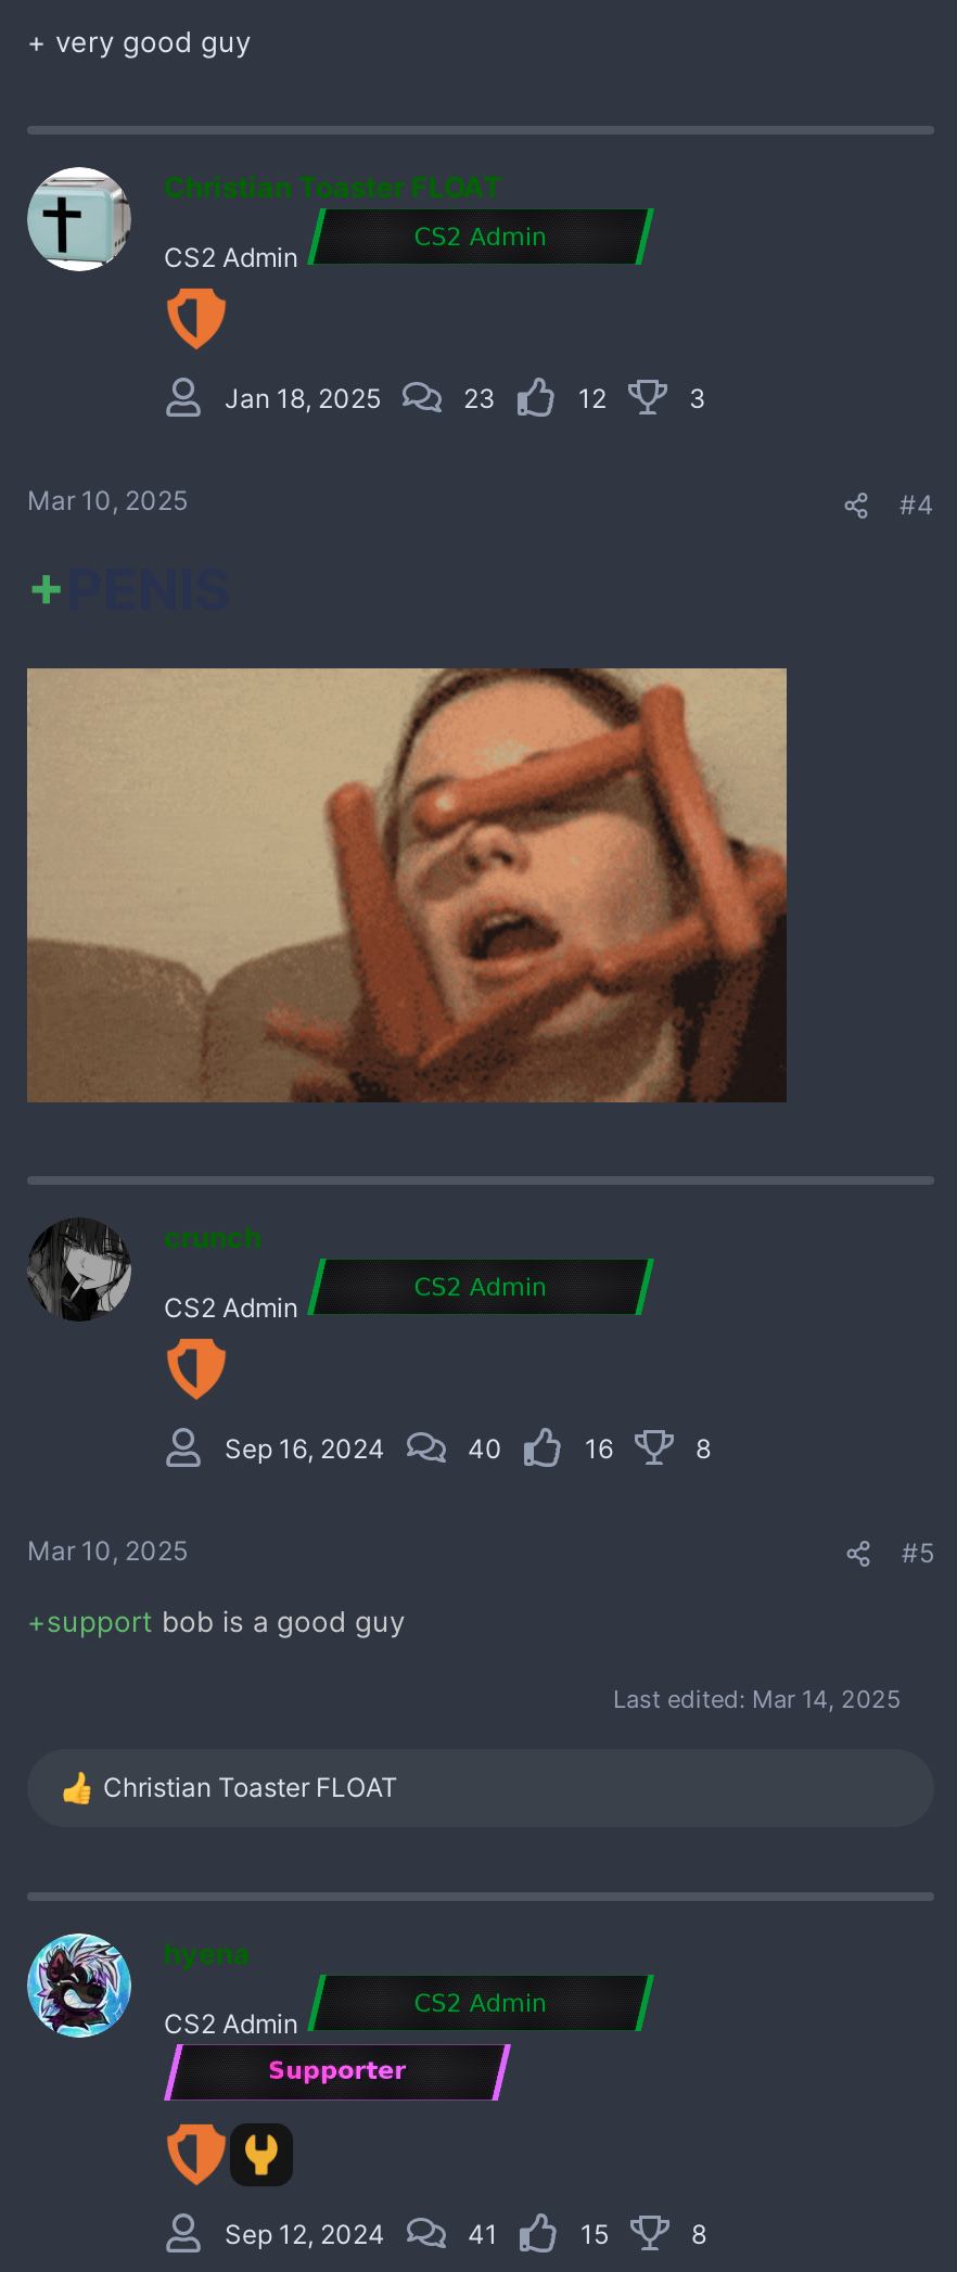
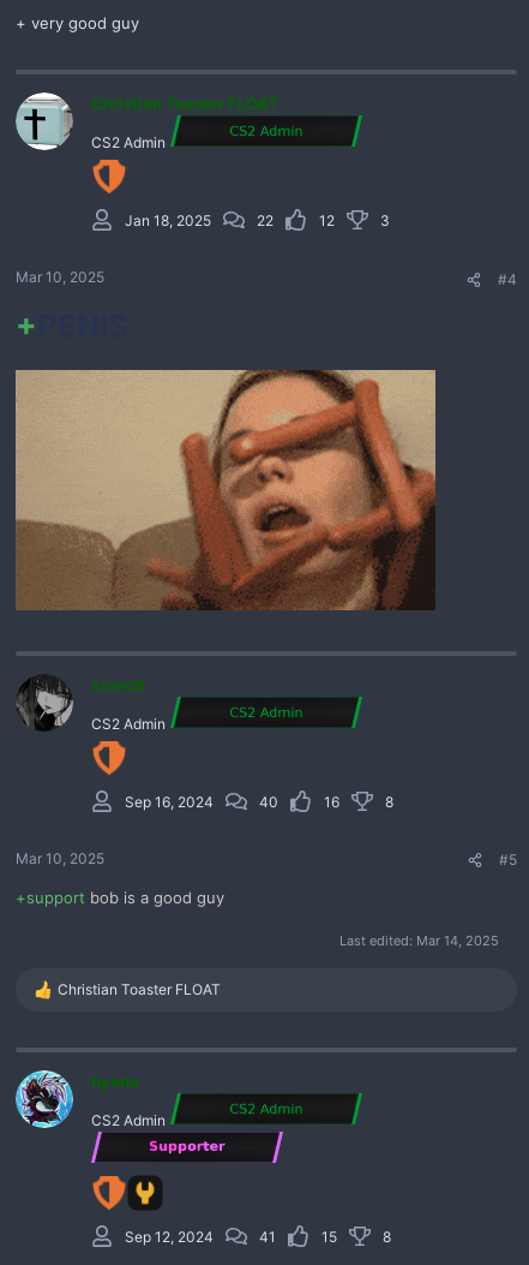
[463,382,496,415] 23 -> [257,212,273,230] 22

